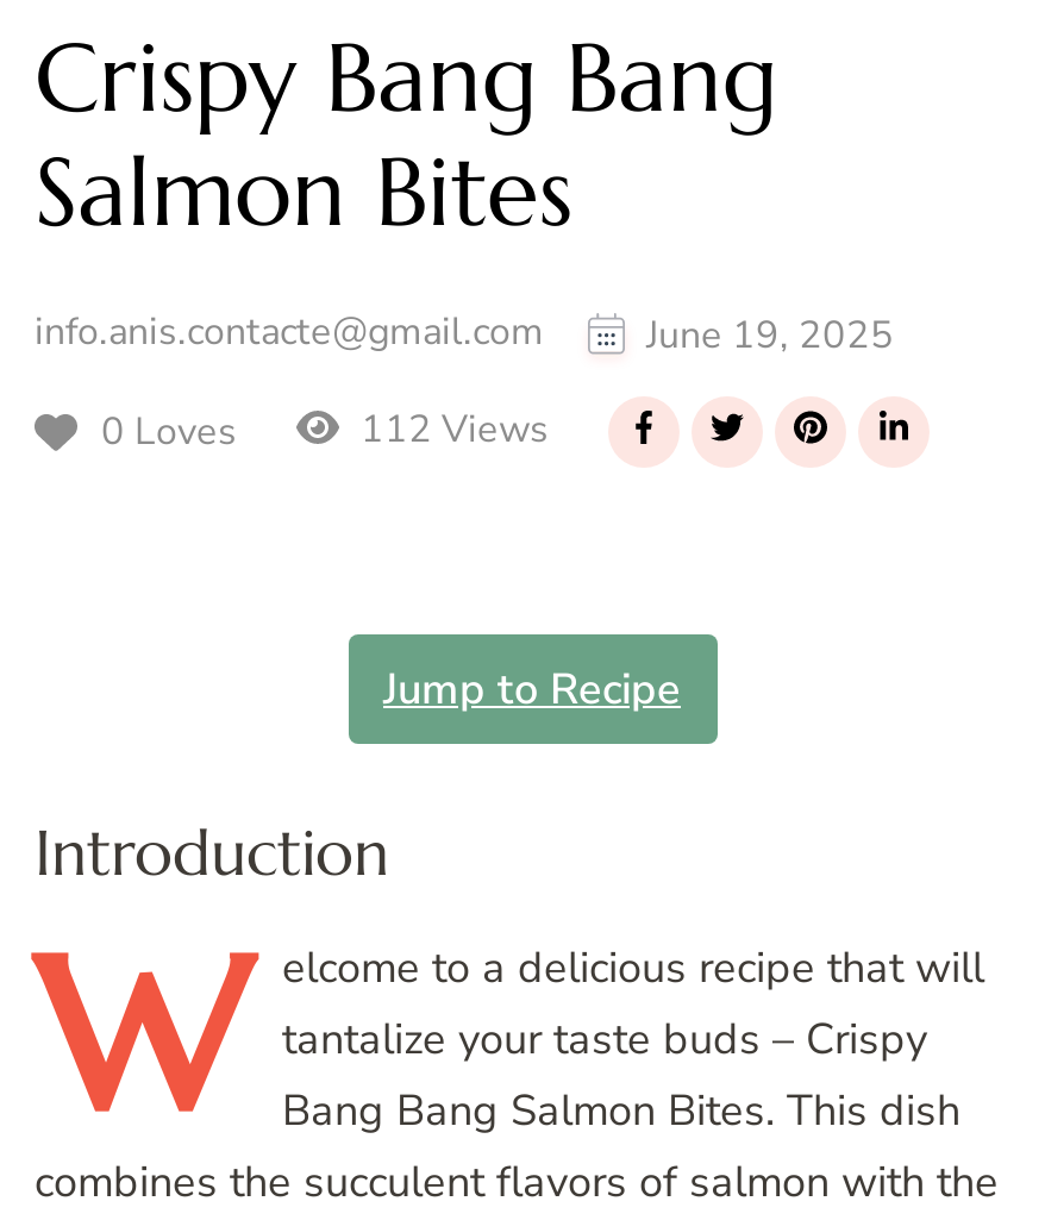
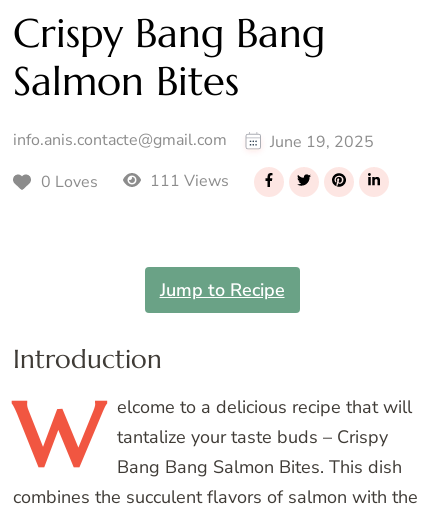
[351,403,549,456] 112 Views -> [146,170,229,192] 111 Views

